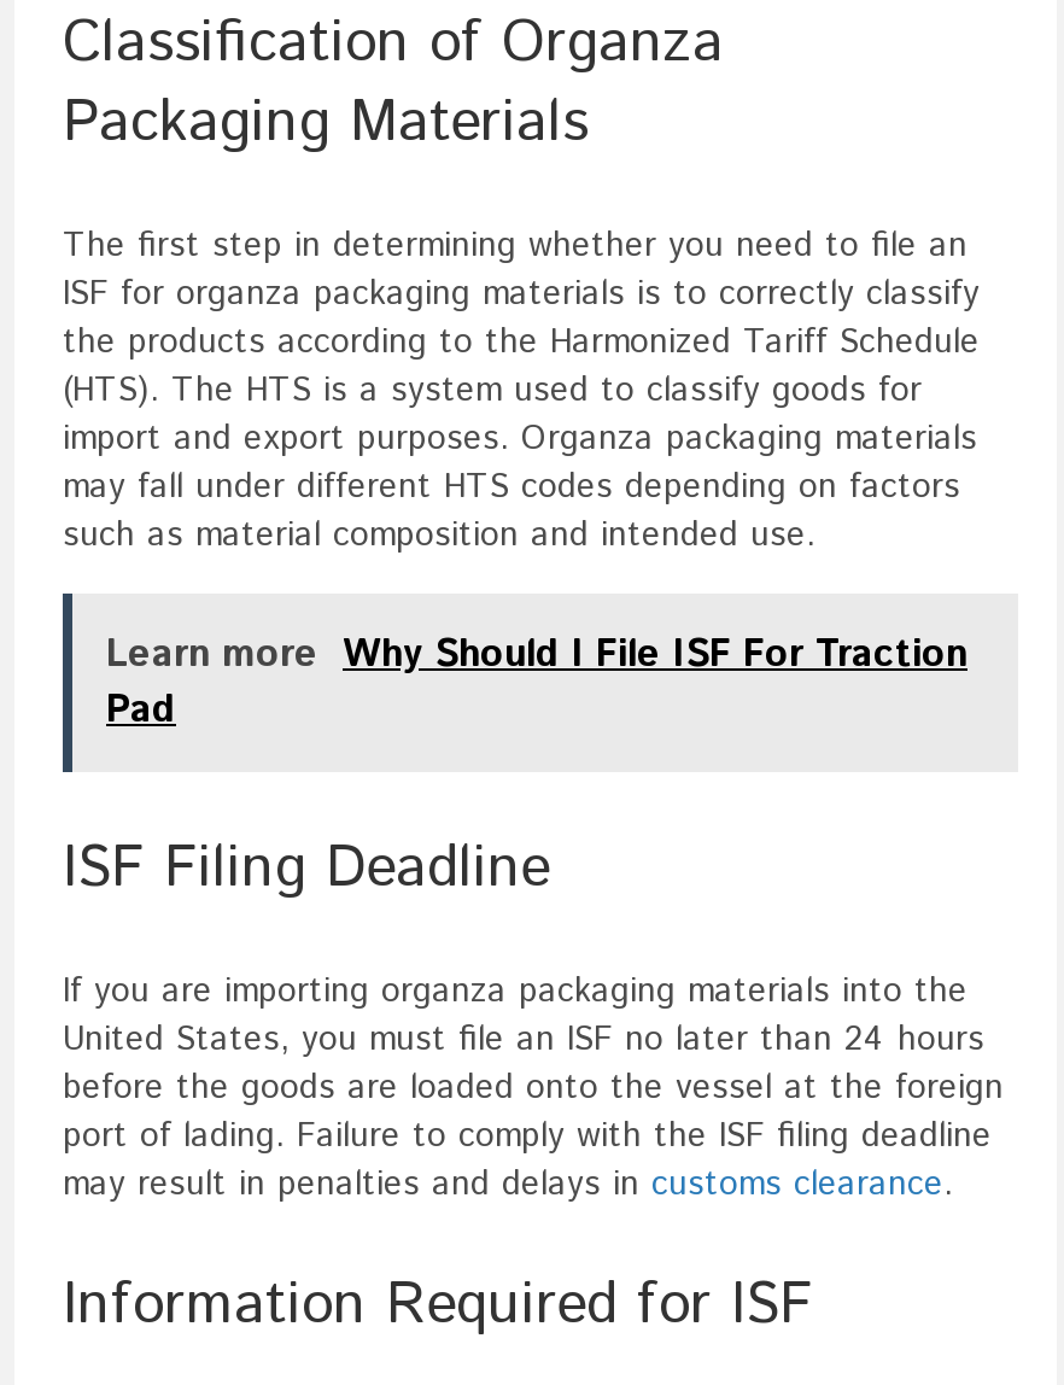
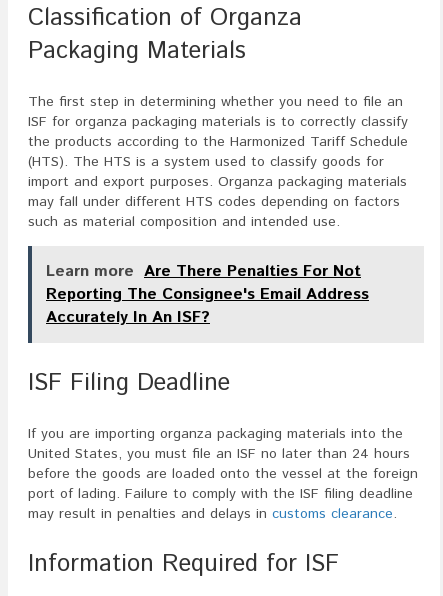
[106,627,967,738] Learn more Why Should I File ISF For Traction | Pad -> [46,260,369,329] Learn more Are There Penalties For Not | Reporting The Consignee's Email Address | Accurately In An ISF?

